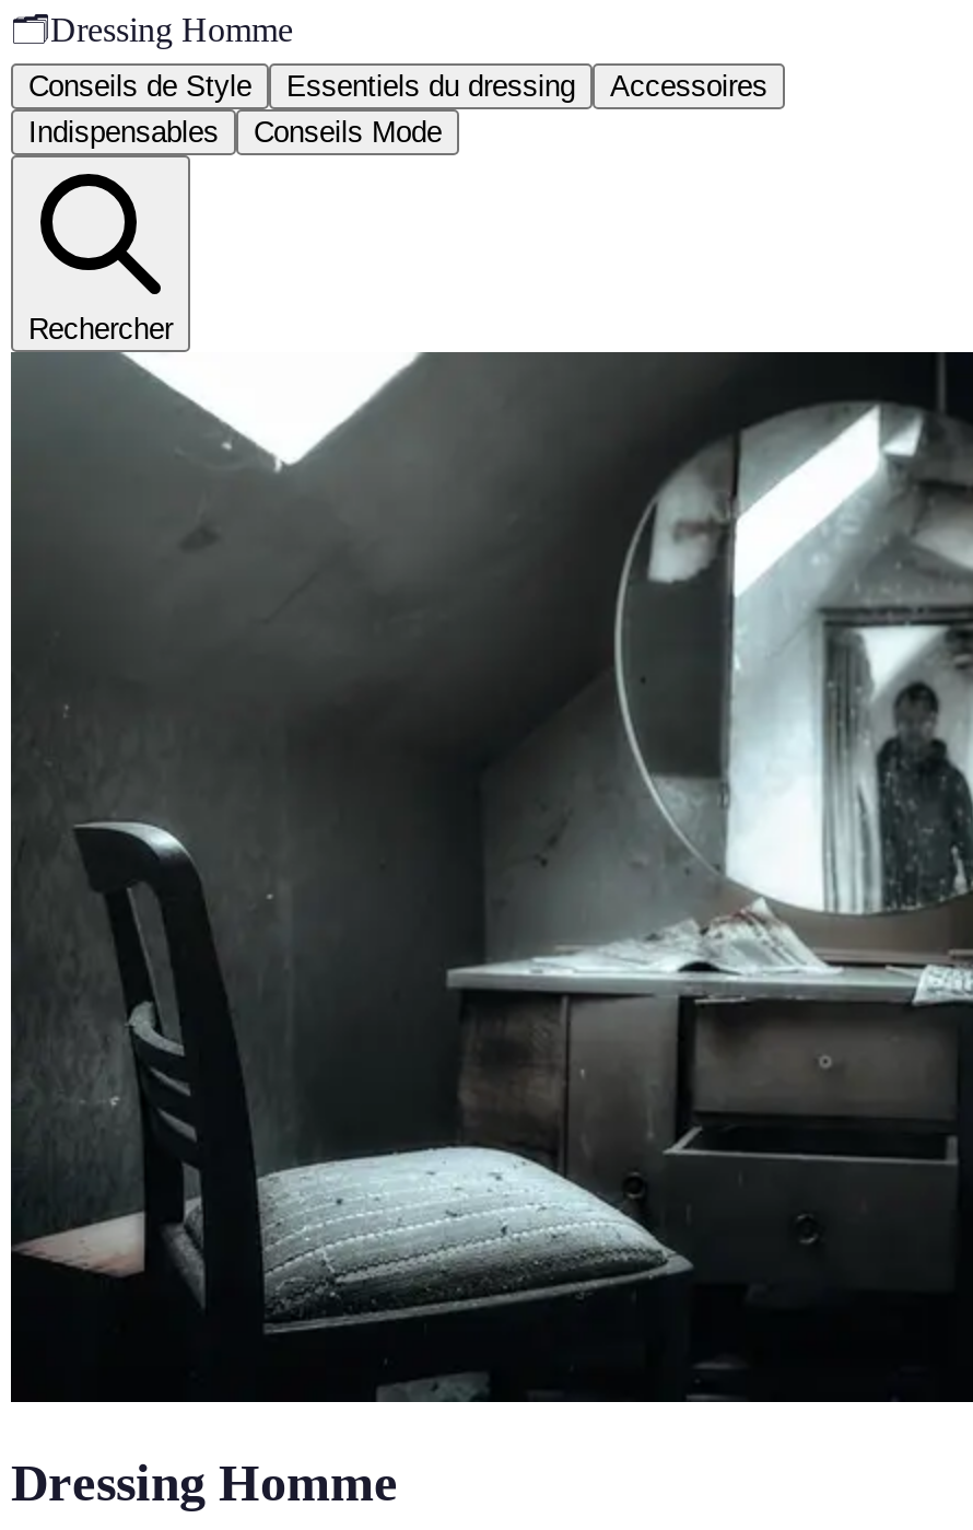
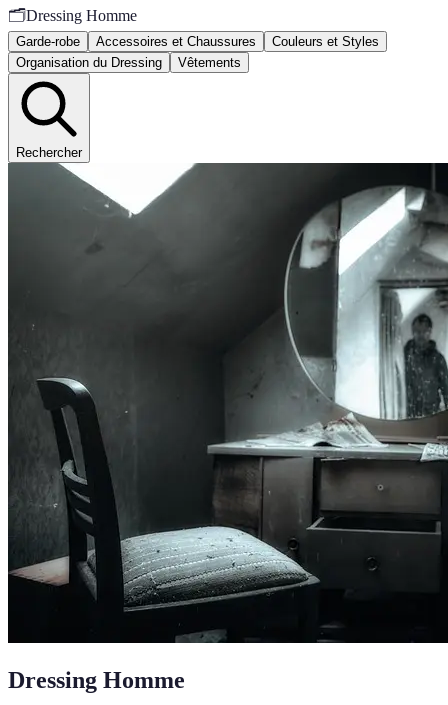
[28,70,767,149] Conseils de Style | Essentiels du dressing | Accessoires | Indispensables | Conseils Mode -> [16,34,379,70] Garde-robe | Accessoires et Chaussures | Couleurs et Styles | Organisation du Dressing | Vêtements

